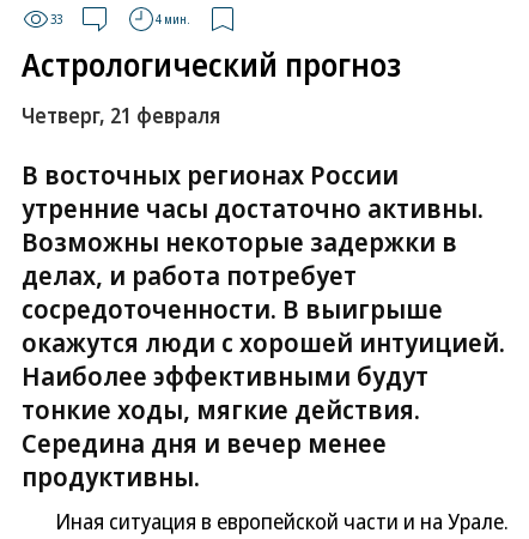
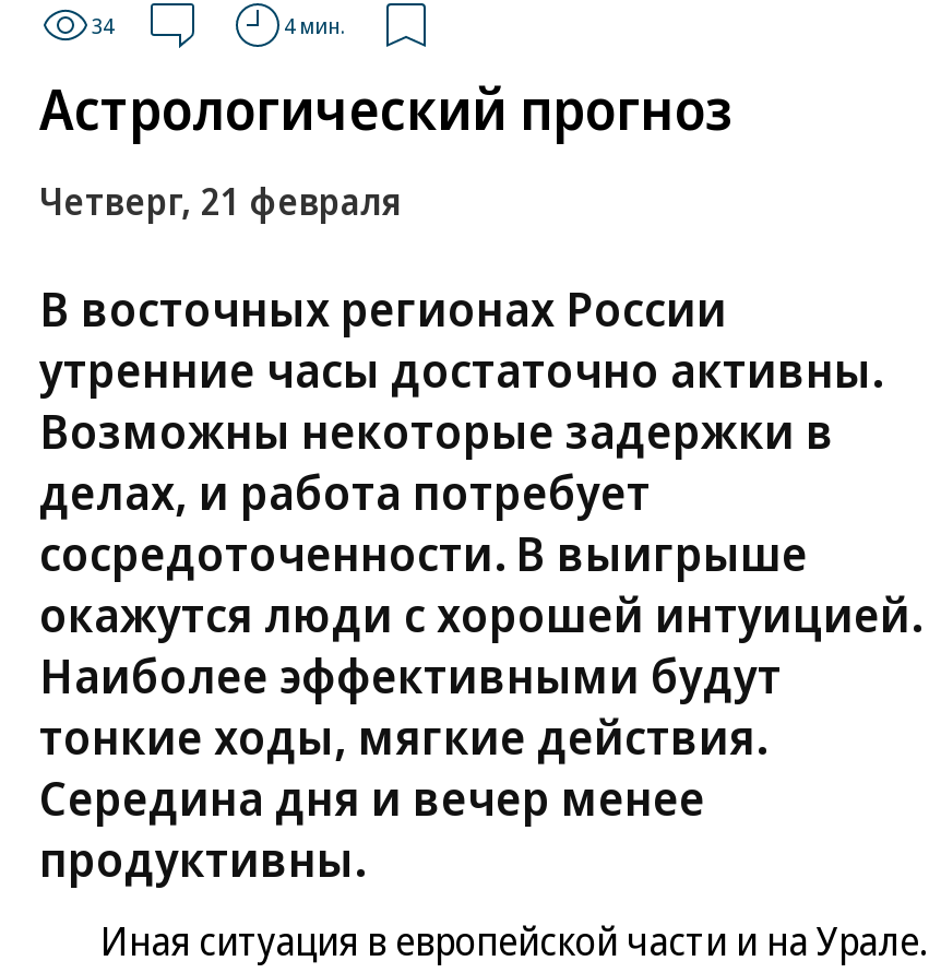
[50,11,62,28] 33 -> [92,10,114,40] 34

